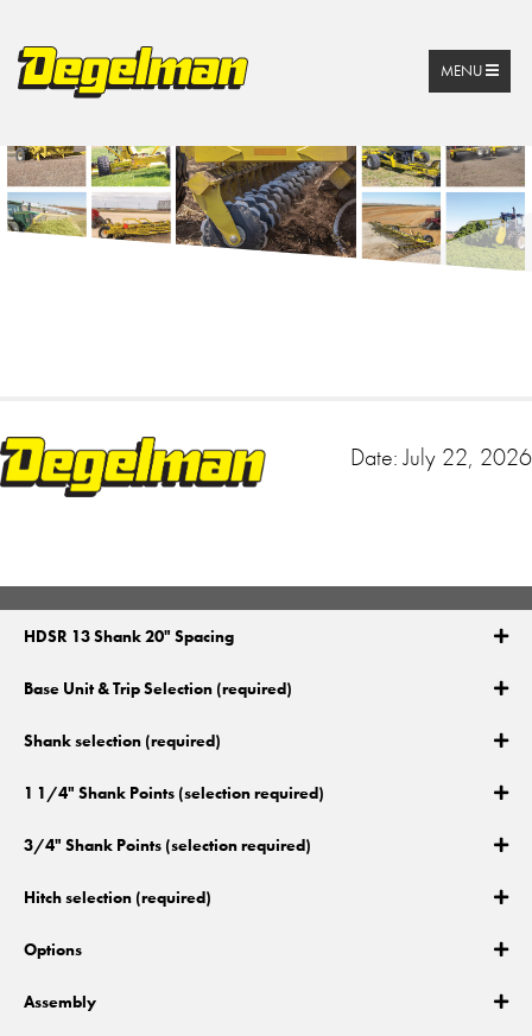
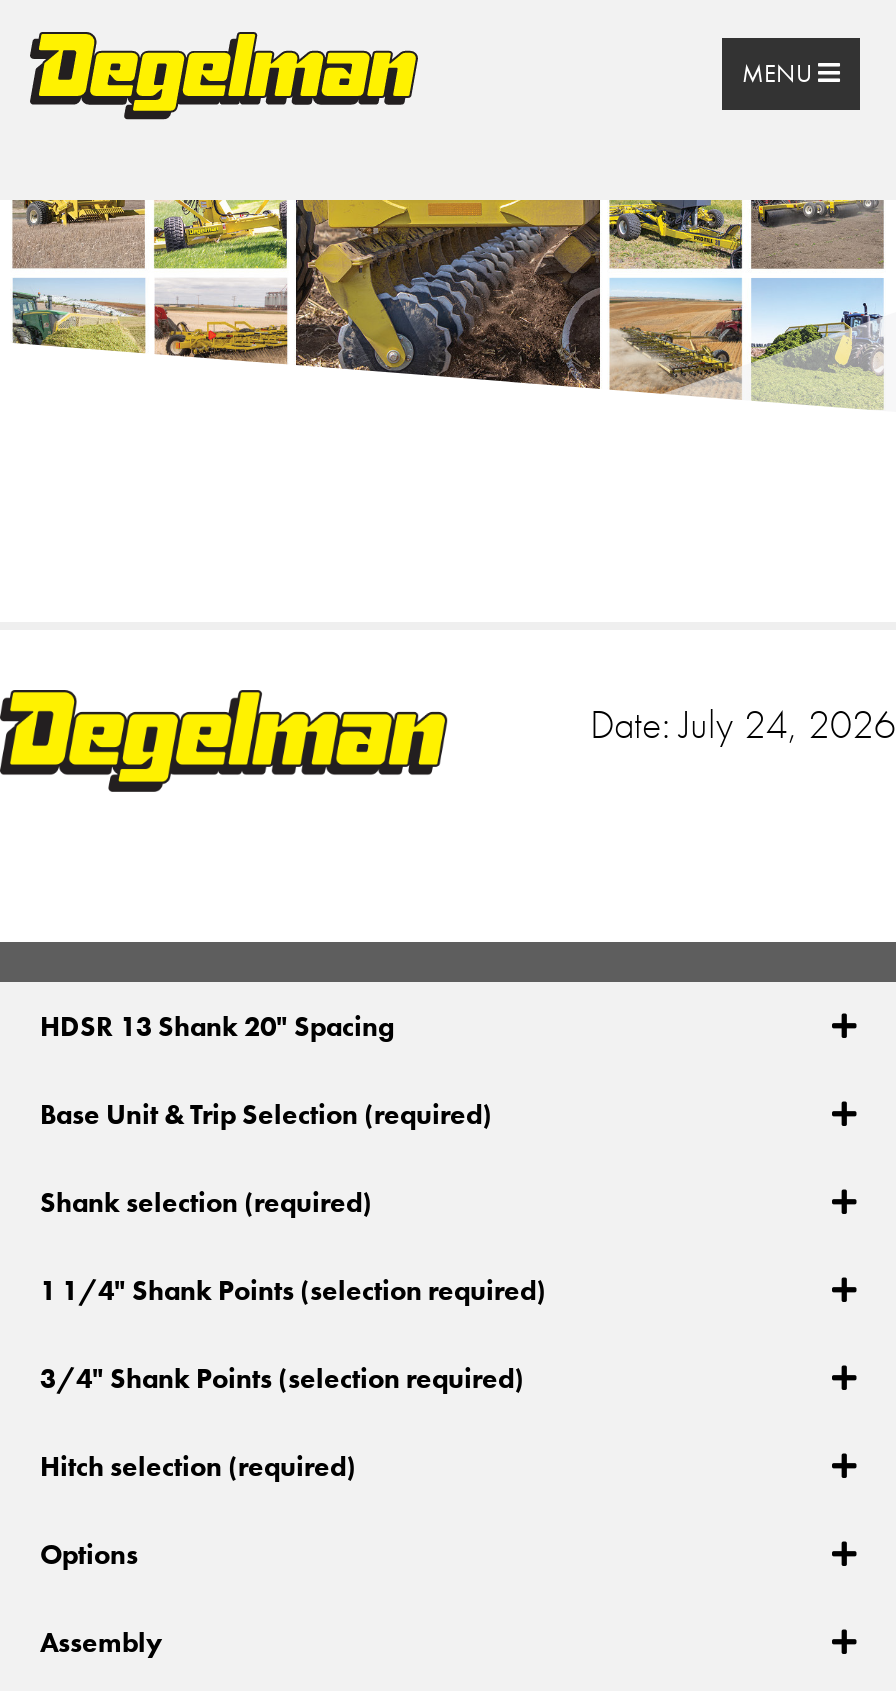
[350,441,532,472] Date: July 22, 2026 -> [590,698,896,750] Date: July 24, 2026

